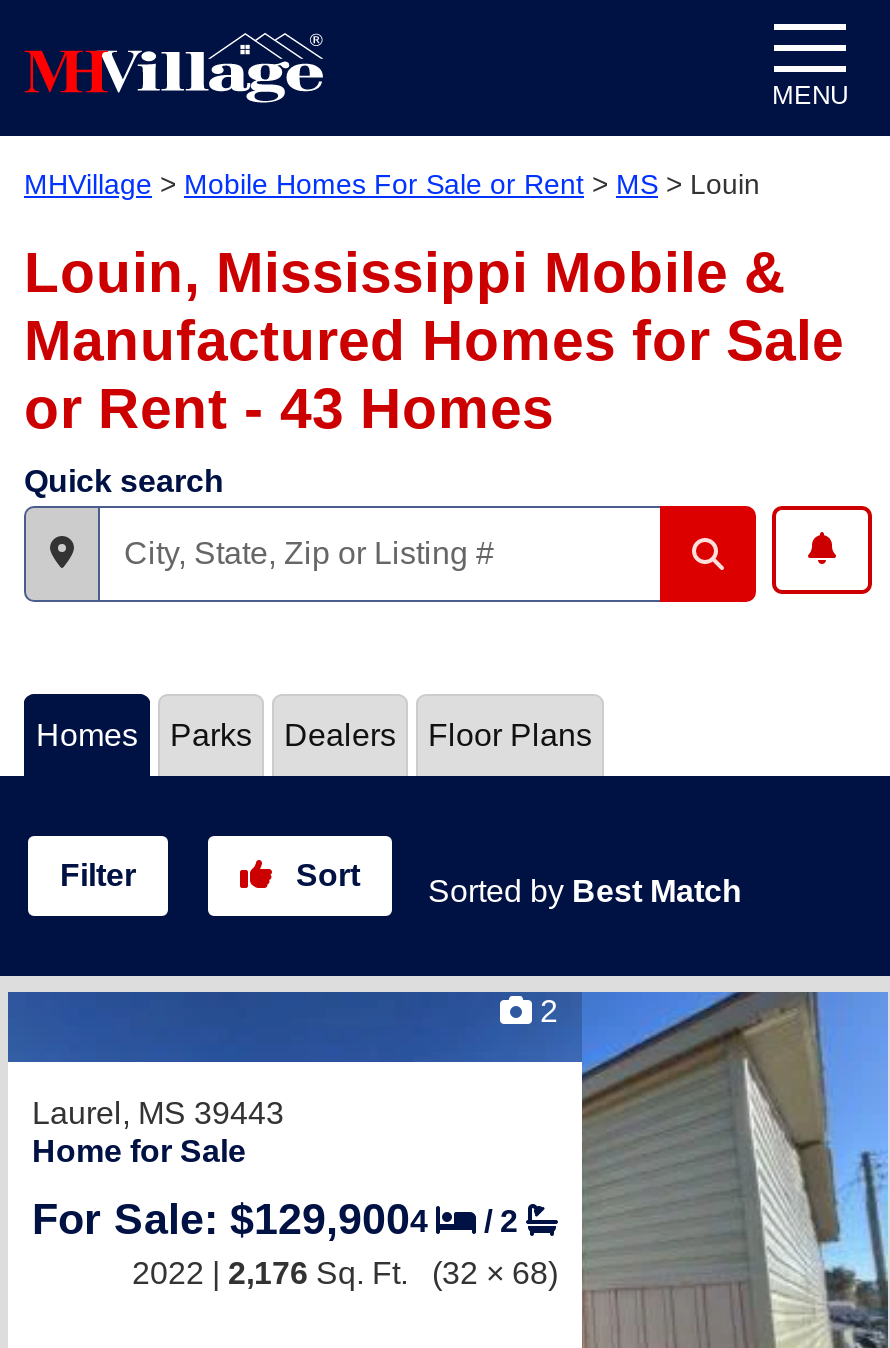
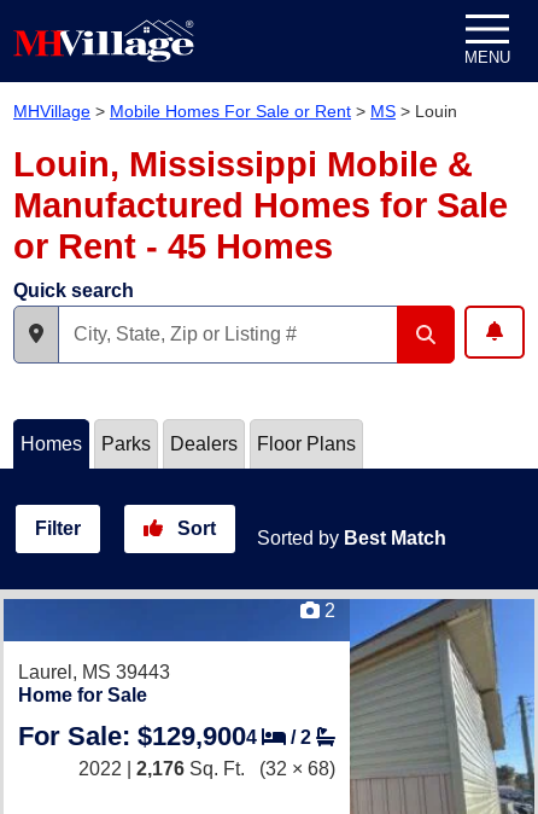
[24,376,554,440] or Rent - 43 Homes -> [13,227,333,266] or Rent - 45 Homes

